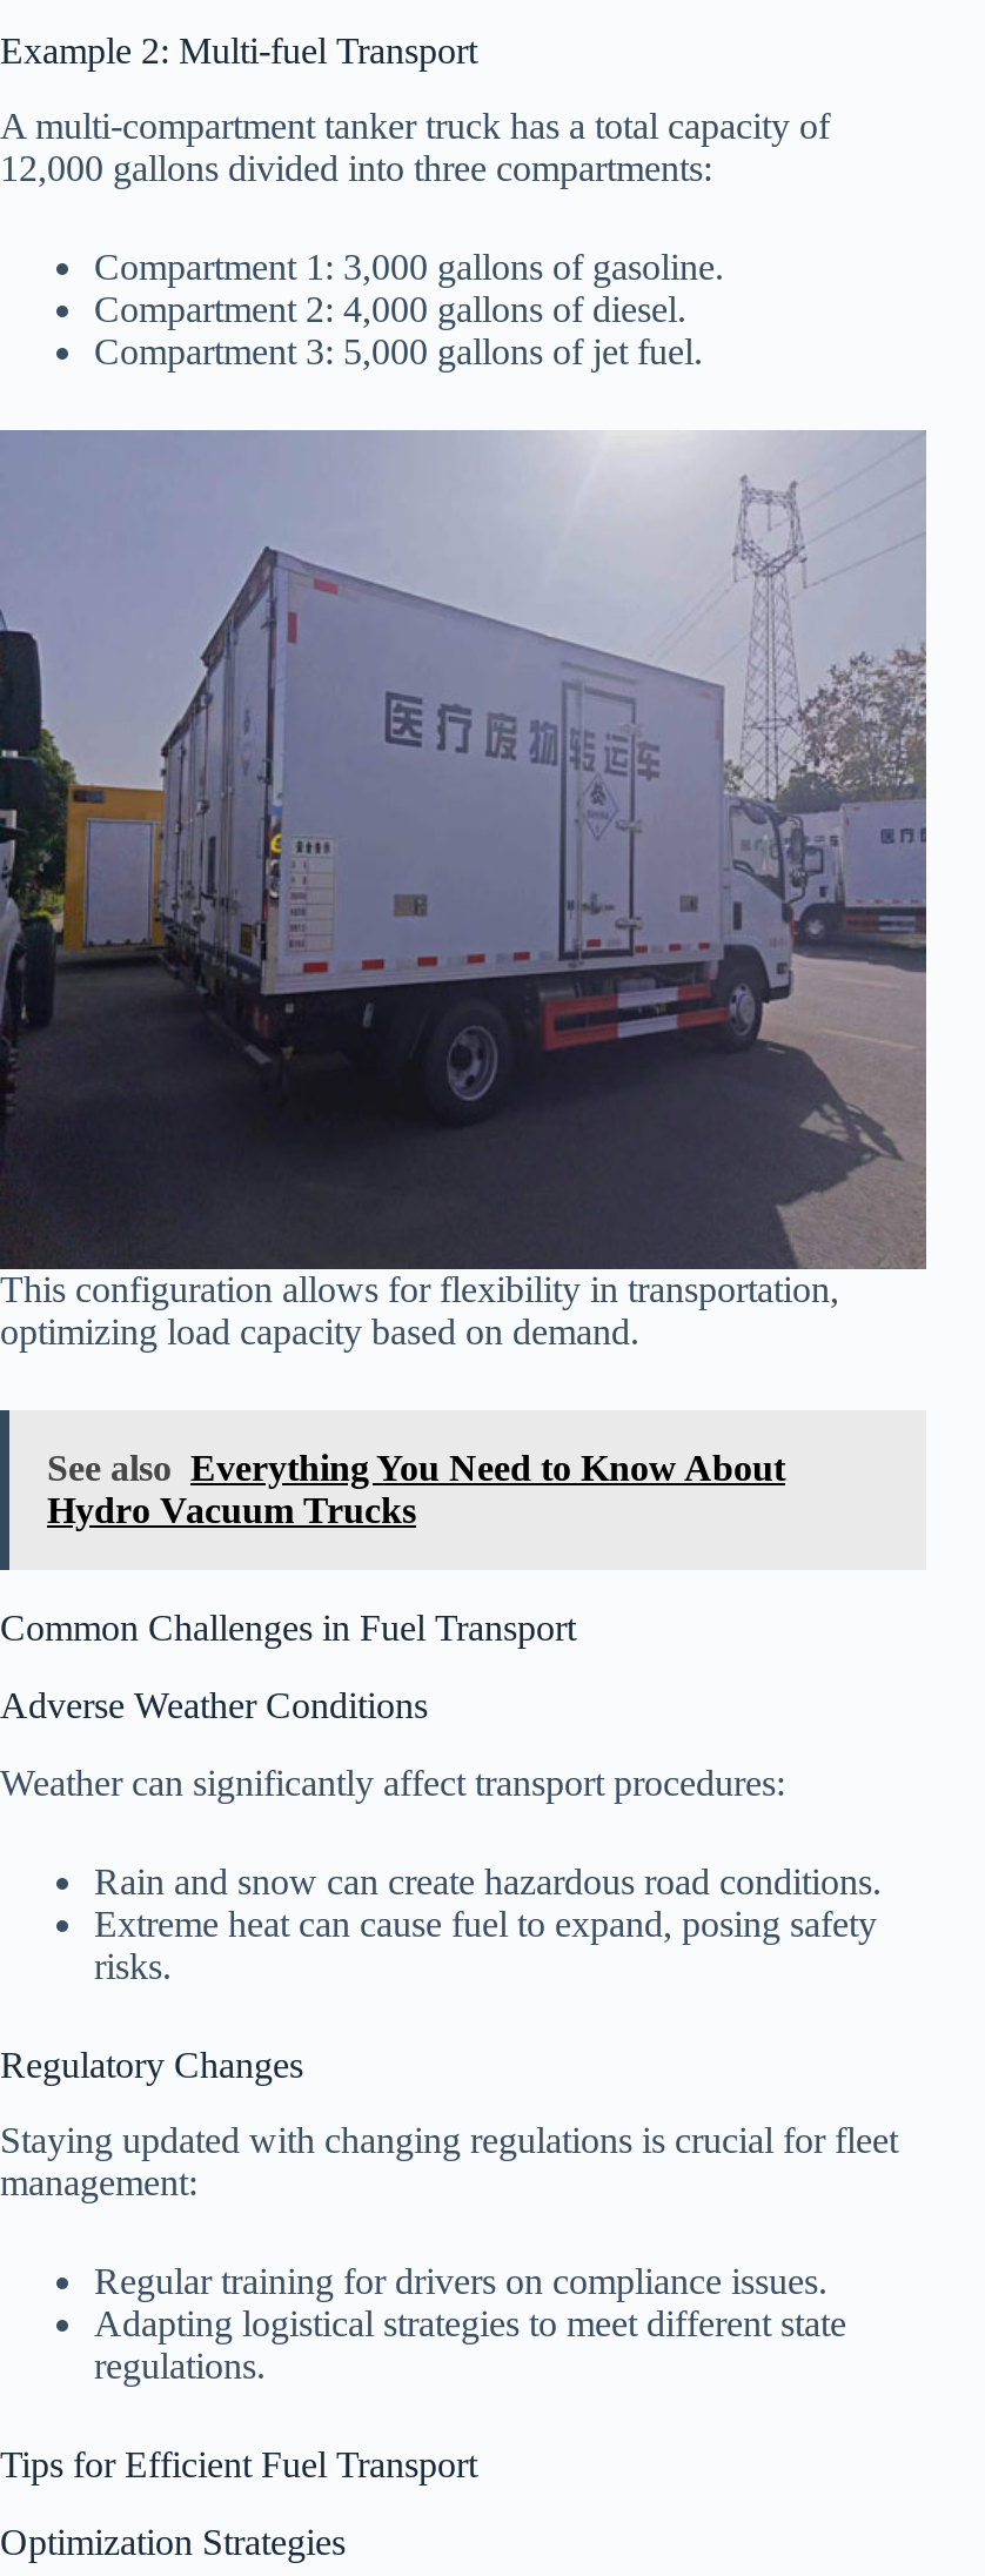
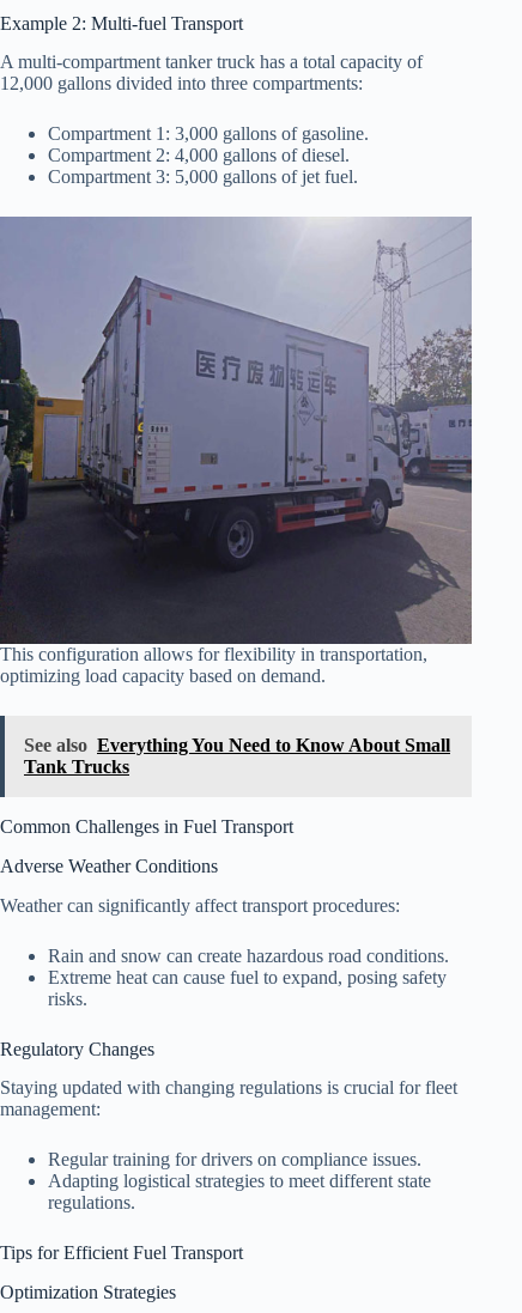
[47,1448,785,1530] See also Everything You Need to Know About | Hydro Vacuum Trucks -> [24,735,450,777] See also Everything You Need to Know About Small | Tank Trucks

